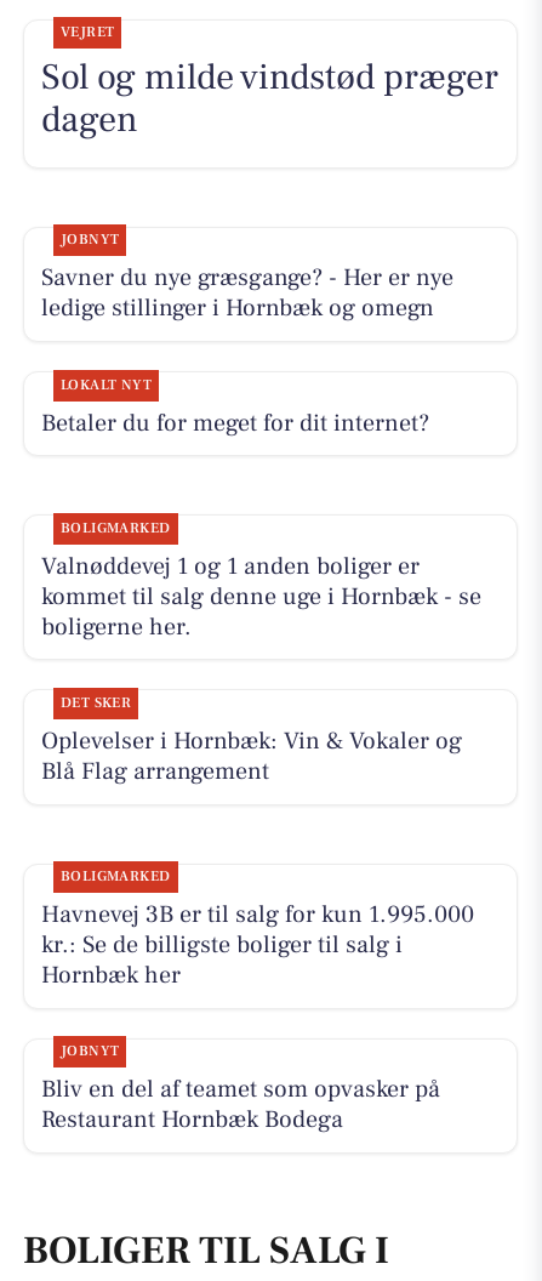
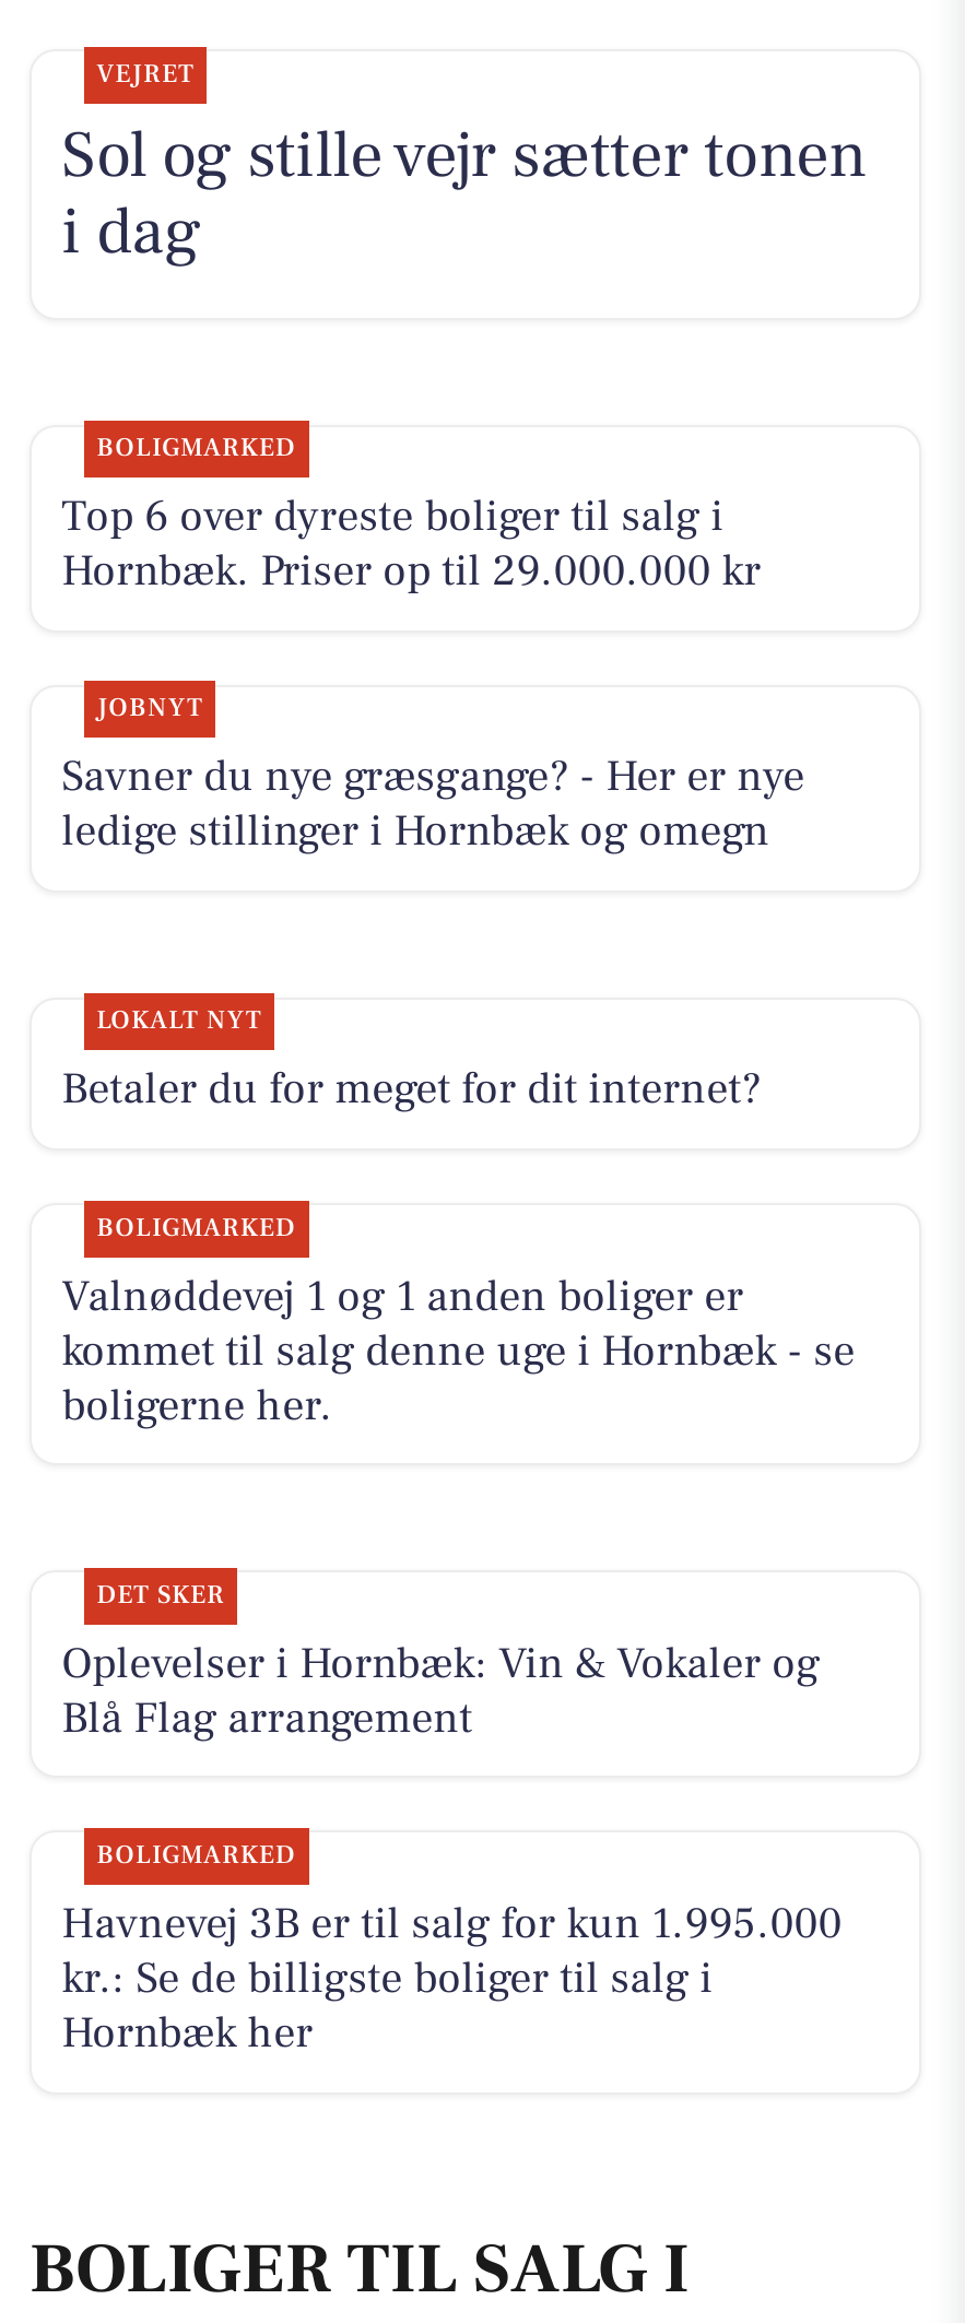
[41,54,498,144] Sol og milde vindstød præger | dagen -> [61,112,868,600] Sol og stille vejr sætter tonen | i dag | BOLIGMARKED | Top 6 over dyreste boliger til salg i | Hornbæk. Priser op til 29.000.000 kr
moved [41,231,453,324] -> [61,692,805,860]: JOBNYT | Savner du nye græsgange? - Her er nye | ledige stillinger i Hornbæk og omegn
moved [41,376,429,439] -> [61,1005,761,1118]: LOKALT NYT | Betaler du for meget for dit internet?
moved [41,519,481,643] -> [61,1211,855,1434]: BOLIGMARKED | Valnøddevej 1 og 1 anden boliger er | kommet til salg denne uge i Hornbæk - se | boligerne her.
moved [41,694,461,787] -> [61,1578,820,1747]: DET SKER | Oplevelser i Hornbæk: Vin & Vokaler og | Blå Flag arrangement
moved [41,868,474,991] -> [61,1839,842,2062]: BOLIGMARKED | Havnevej 3B er til salg for kun 1.995.000 | kr.: Se de billigste boliger til salg i | Hornbæk her
[41,1043,440,1136] JOBNYT | Bliv en del af teamet som opvasker på | Restaurant Hornbæk Bodega -> none

